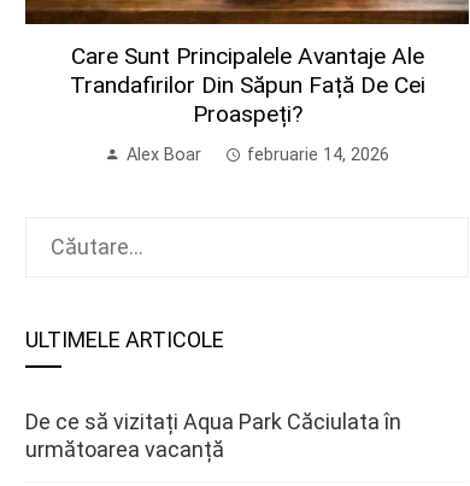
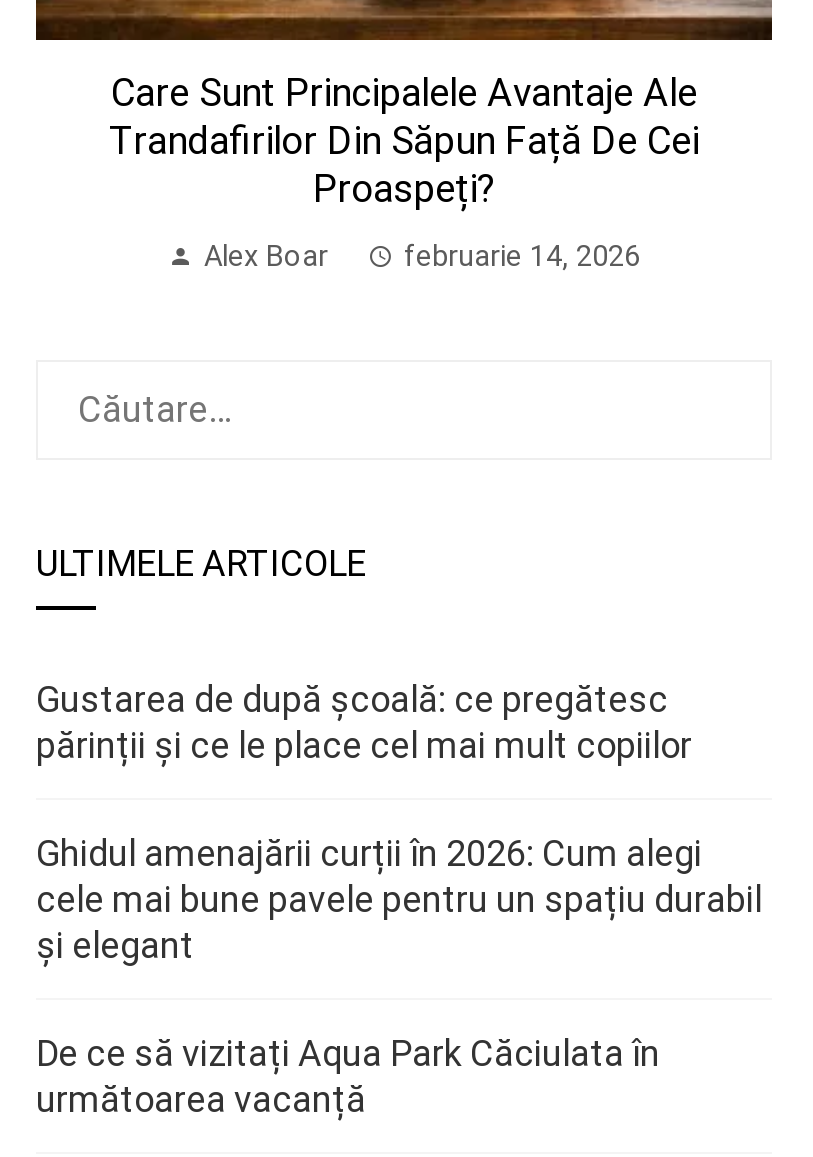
none -> [36,678,762,966] Gustarea de după școală: ce pregătesc | părinții și ce le place cel mai mult copiilor | Ghidul amenajării curții în 2026: Cum alegi | cele mai bune pavele pentru un spațiu durabil | și elegant

